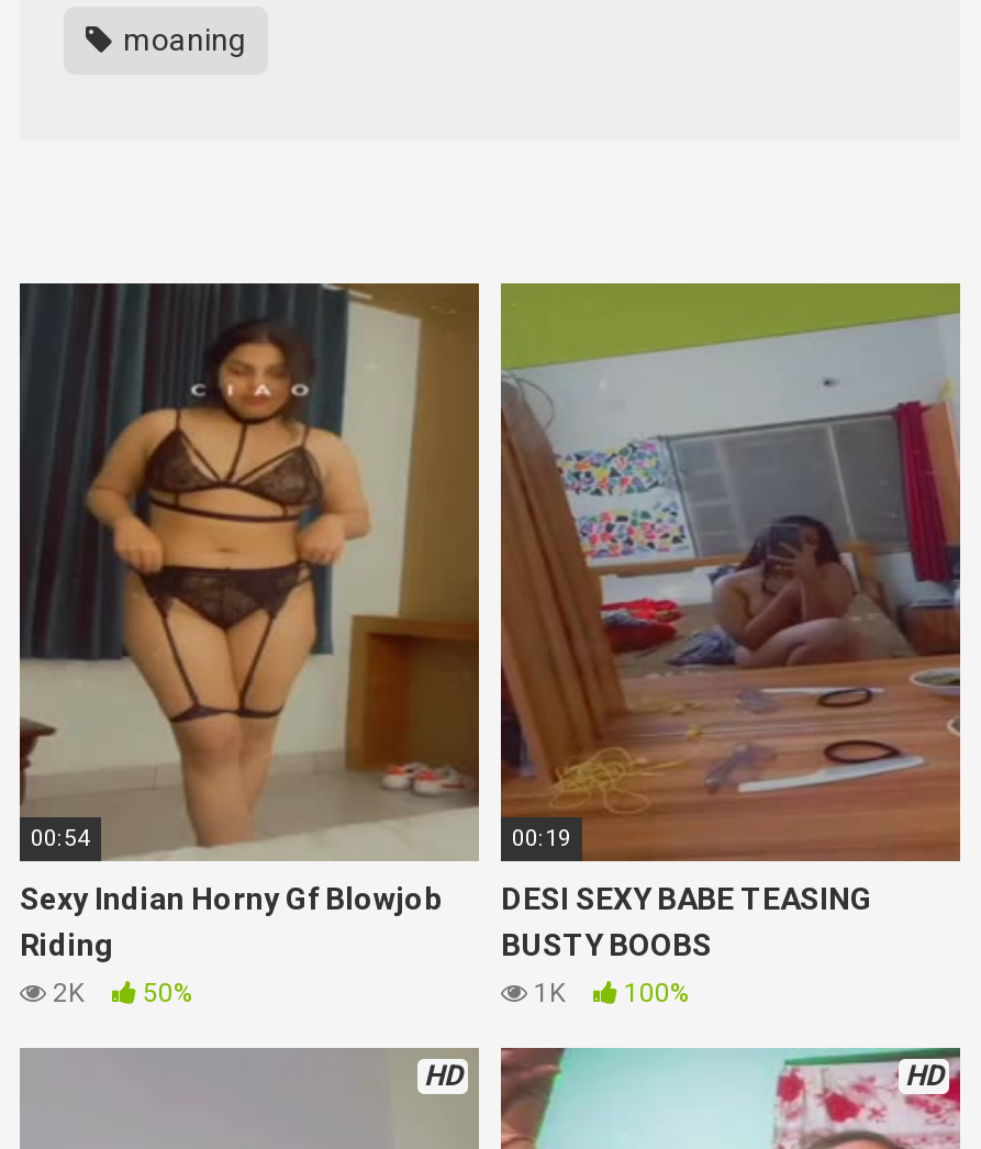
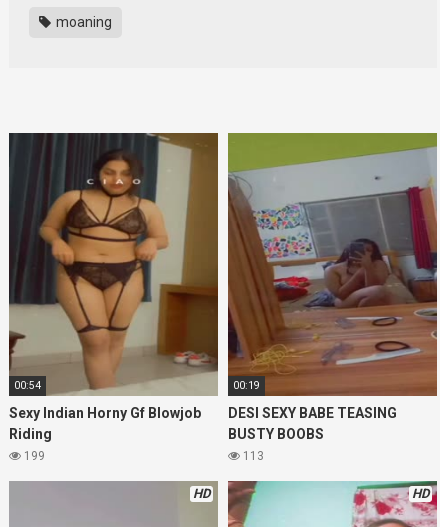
[46,978,193,1009] 2K | 50% -> [21,449,45,463] 199
[527,978,690,1009] 1K | 100% -> [240,449,264,463] 113

